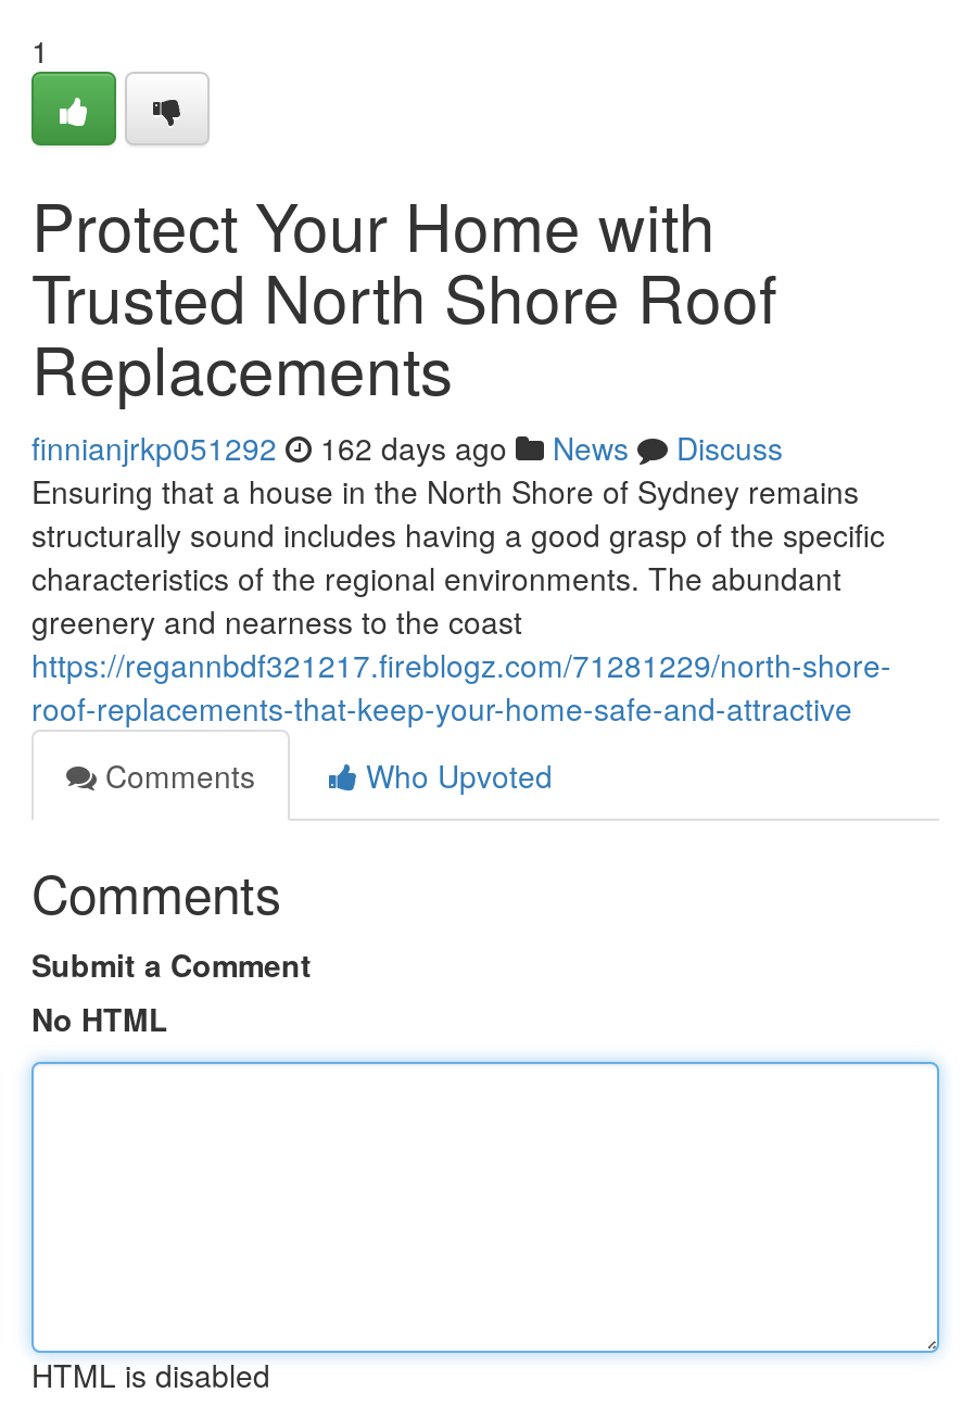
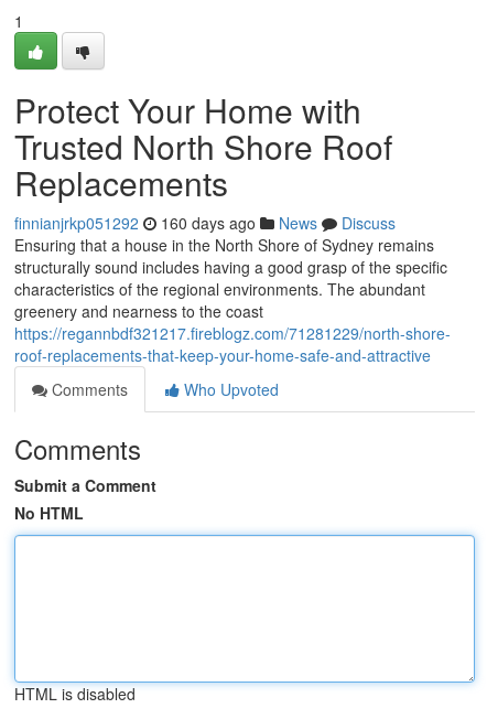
[31,426,783,469] finnianjrkp051292 162 days ago News Discuss -> [14,212,396,234] finnianjrkp051292 160 days ago News Discuss

